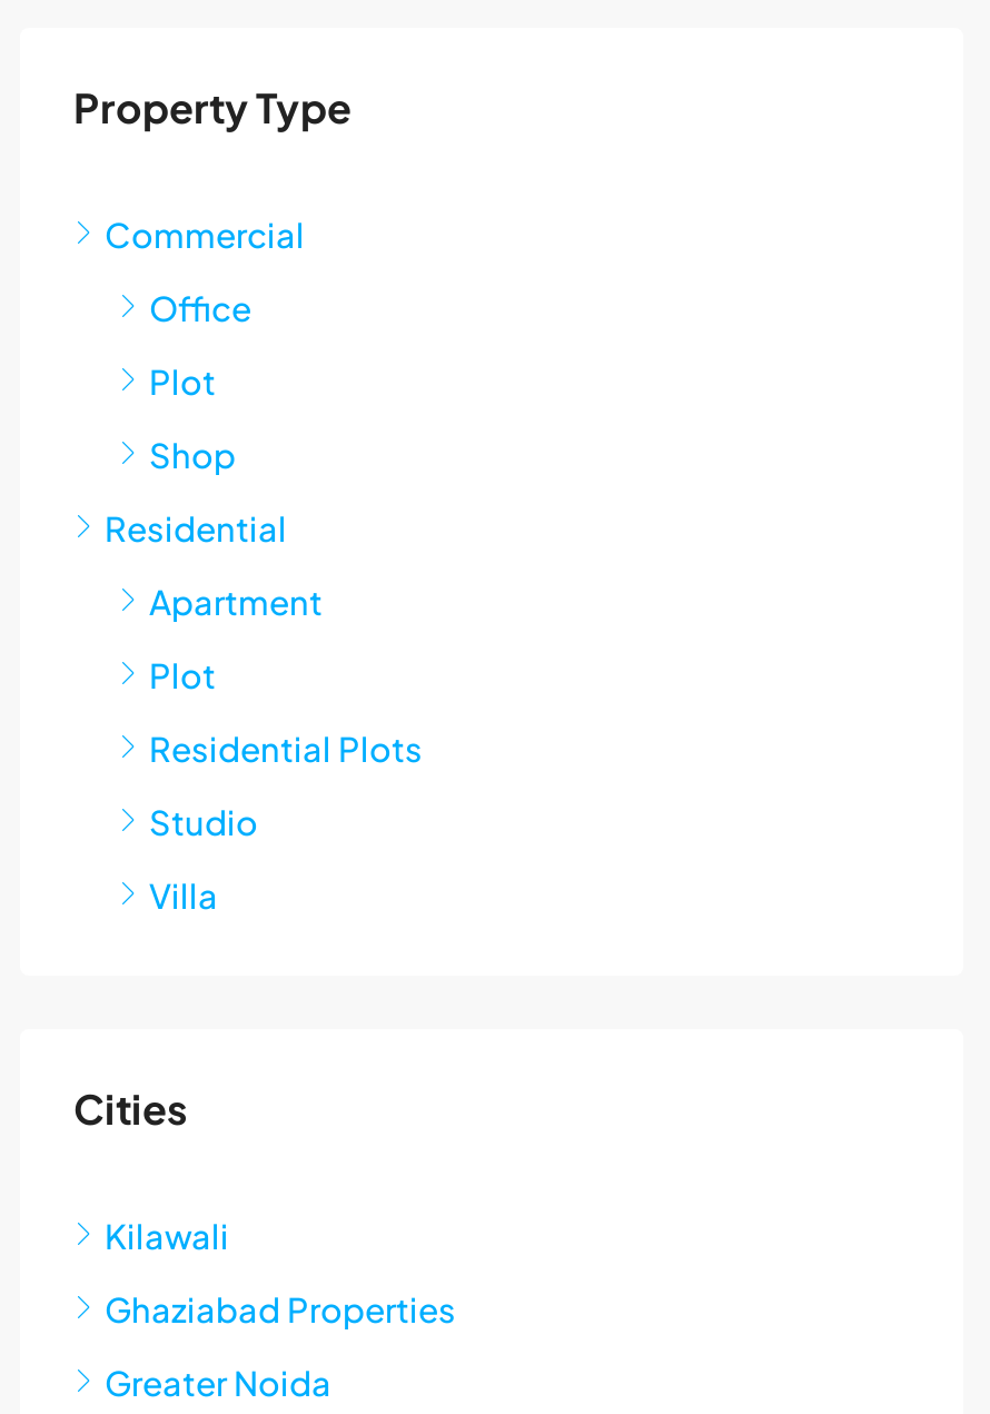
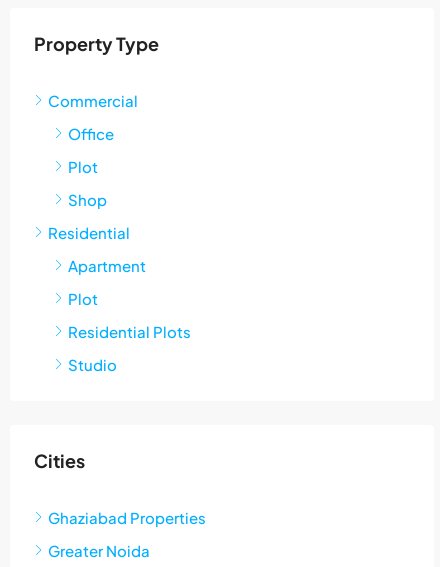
[149,872,218,914] Villa -> none
[105,1213,229,1255] Kilawali -> none

